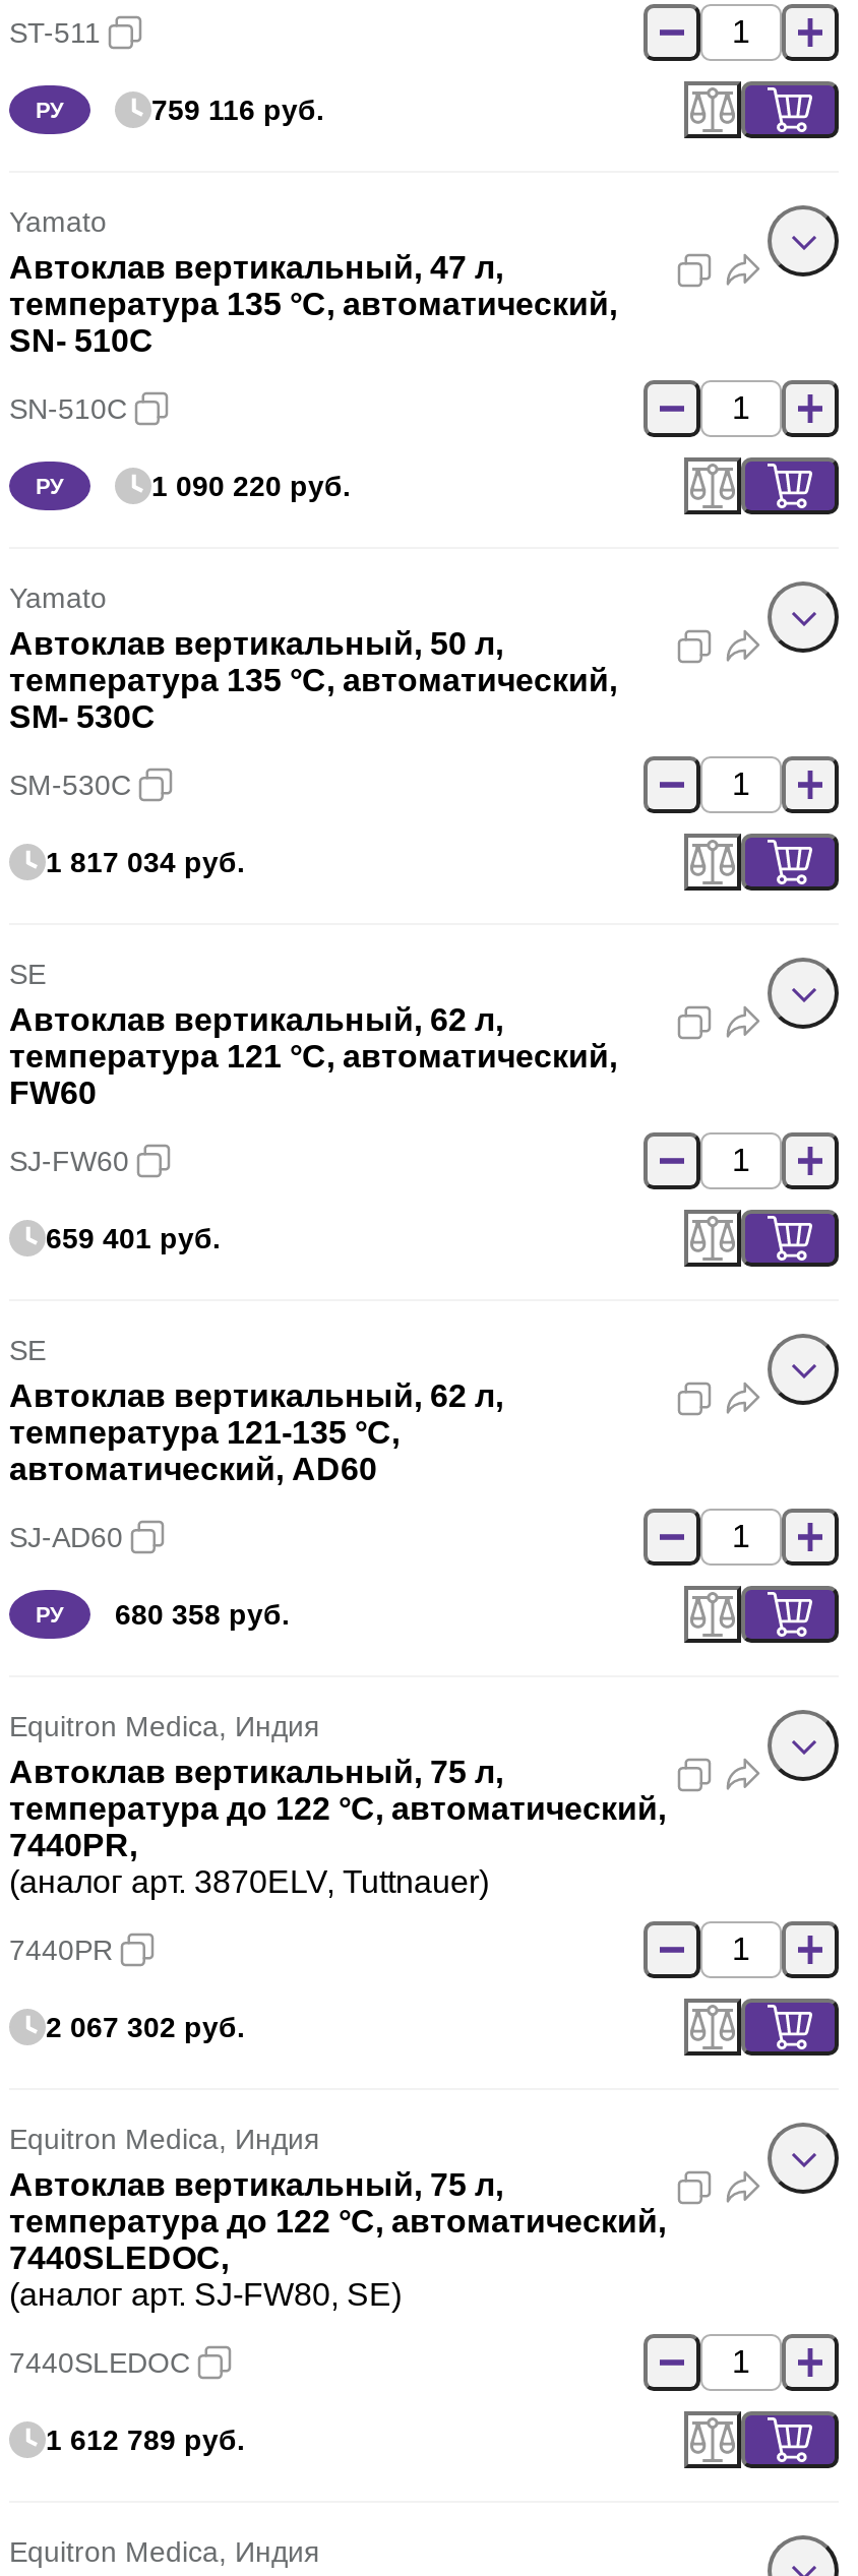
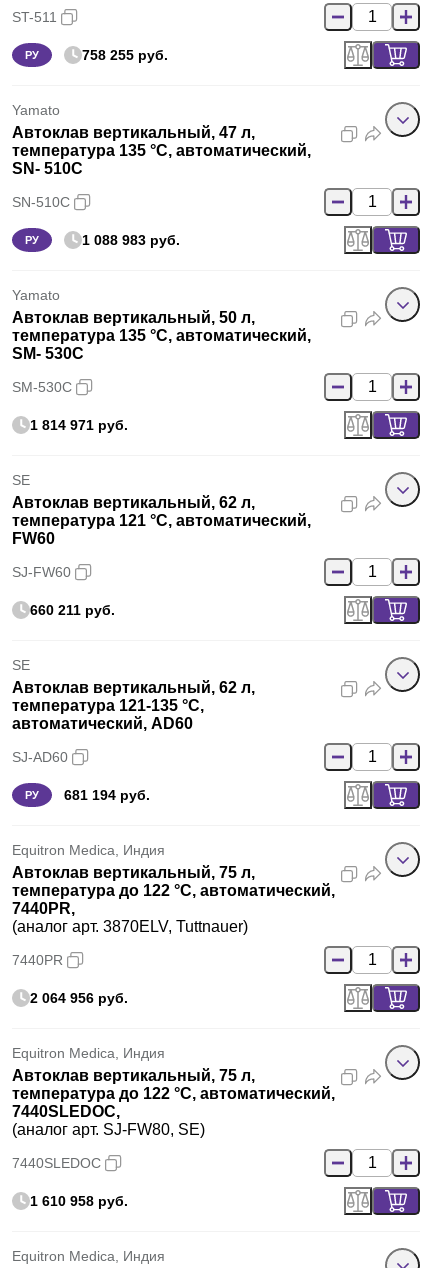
[151,94,324,126] 759 116 руб. -> [82,47,168,63] 758 255 руб.
[151,470,351,502] 1 090 220 руб. -> [82,232,180,248] 1 088 983 руб.
[46,846,245,878] 1 817 034 руб. -> [30,417,128,433] 1 814 971 руб.
[46,1222,221,1254] 659 401 руб. -> [30,602,115,618] 660 211 руб.
[115,1598,290,1631] 680 358 руб. -> [64,787,150,803] 681 194 руб.
[46,2011,245,2043] 2 067 302 руб. -> [30,990,128,1006] 2 064 956 руб.
[46,2424,245,2456] 1 612 789 руб. -> [30,1193,128,1209] 1 610 958 руб.

